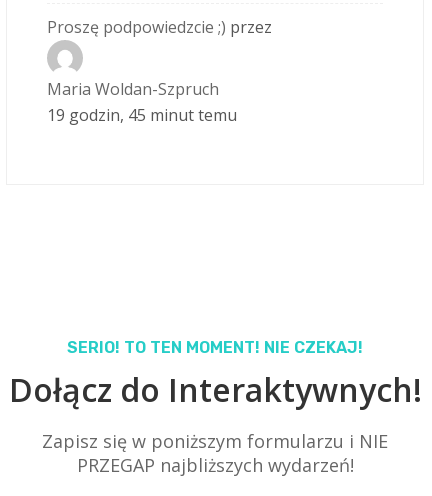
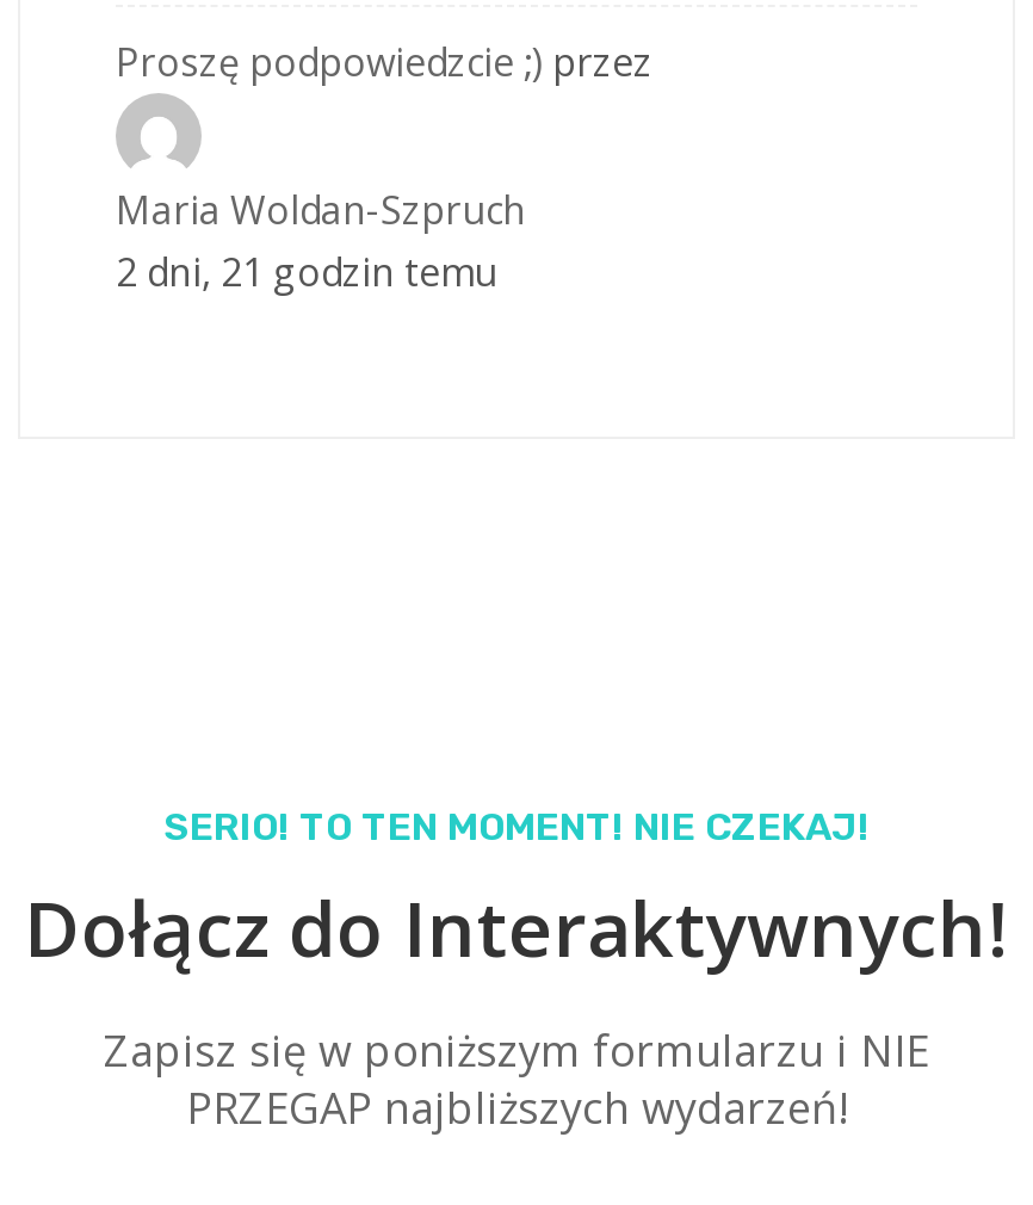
[47,104,237,126] 19 godzin, 45 minut temu -> [116,246,497,299] 2 dni, 21 godzin temu

